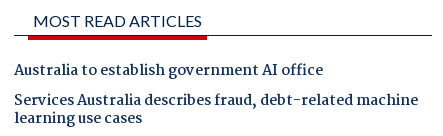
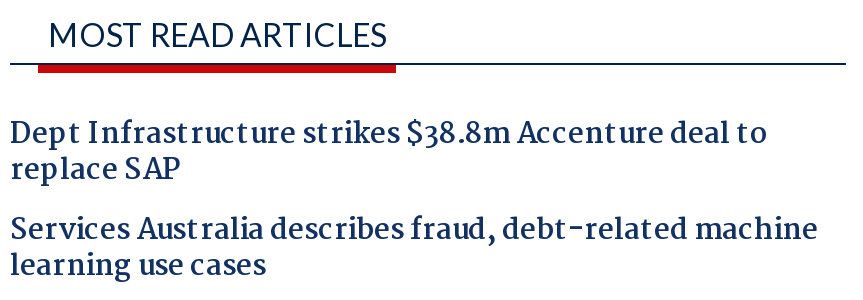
[14,59,323,83] Australia to establish government AI office -> [10,111,768,195] Dept Infrastructure strikes $38.8m Accenture deal to | replace SAP

